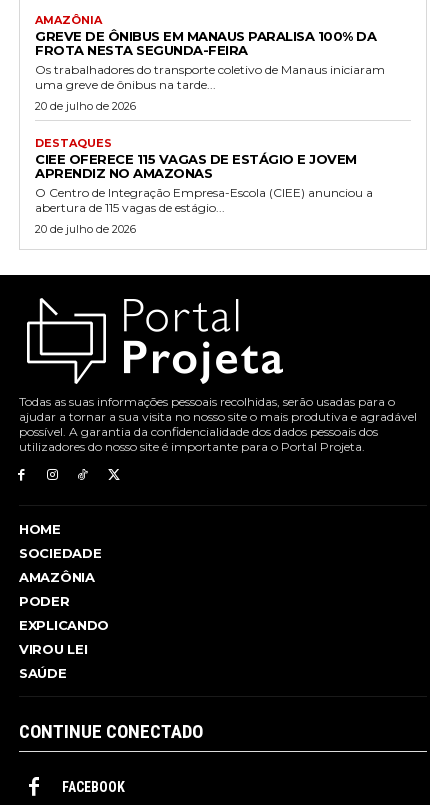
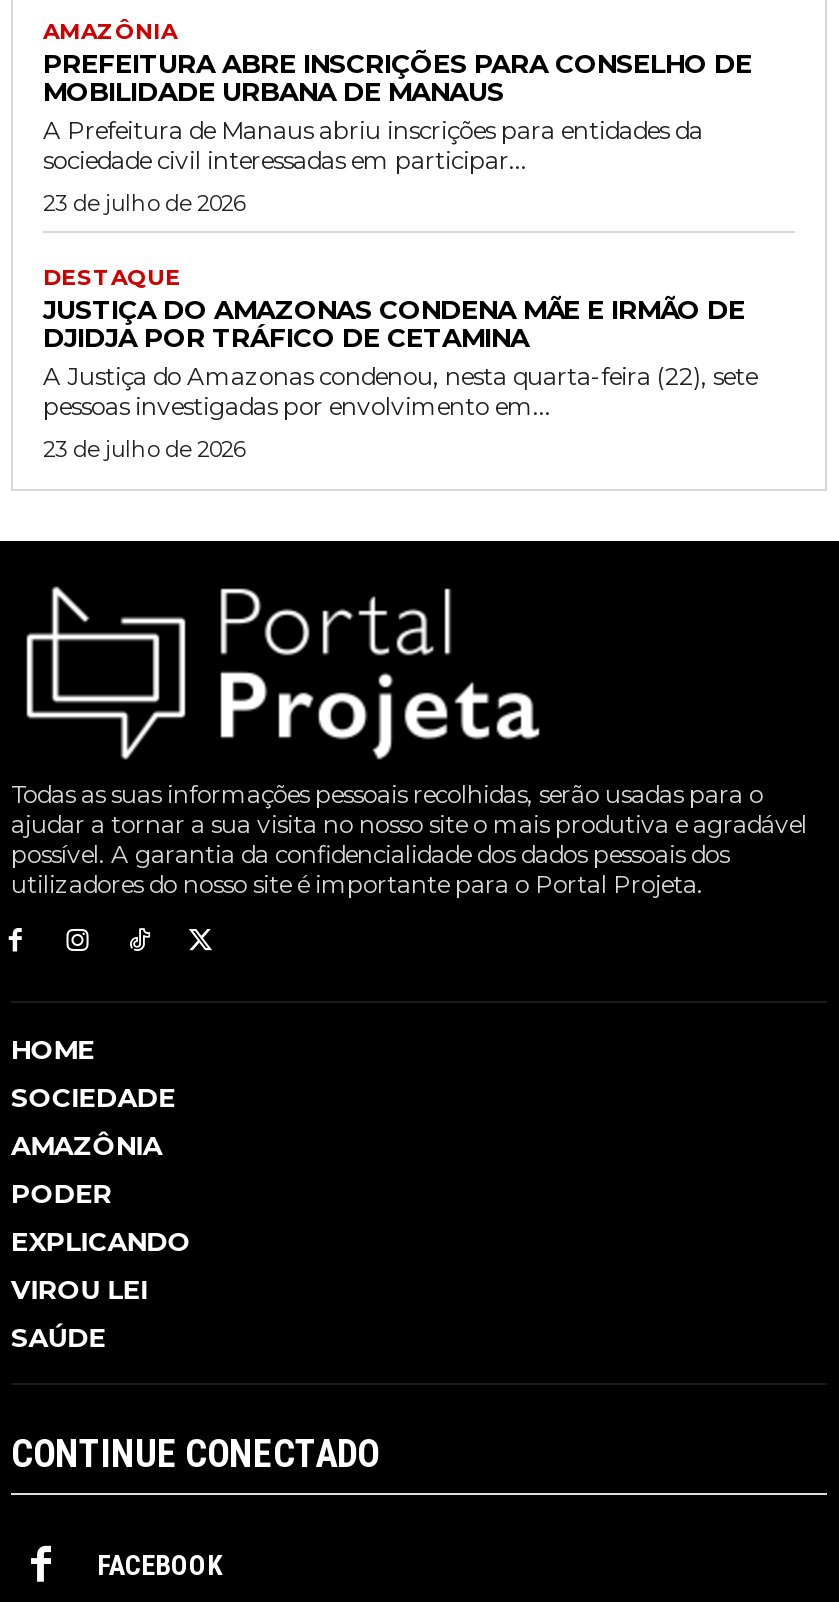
[35,28,385,92] GREVE DE ÔNIBUS EM MANAUS PARALISA 100% DA | FROTA NESTA SEGUNDA-FEIRA | Os trabalhadores do transporte coletivo de Manaus iniciaram | uma greve de ônibus na tarde... -> [43,46,752,174] PREFEITURA ABRE INSCRIÇÕES PARA CONSELHO DE | MOBILIDADE URBANA DE MANAUS | A Prefeitura de Manaus abriu inscrições para entidades da | sociedade civil interessadas em participar...
[35,99,136,113] 20 de julho de 2026 -> [43,188,245,216] 23 de julho de 2026
[35,136,373,215] DESTAQUES | CIEE OFERECE 115 VAGAS DE ESTÁGIO E JOVEM | APRENDIZ NO AMAZONAS | O Centro de Integração Empresa-Escola (CIEE) anunciou a | abertura de 115 vagas de estágio... -> [43,262,757,420] DESTAQUE | JUSTIÇA DO AMAZONAS CONDENA MÃE E IRMÃO DE | DJIDJA POR TRÁFICO DE CETAMINA | A Justiça do Amazonas condenou, nesta quarta-feira (22), sete | pessoas investigadas por envolvimento em...
[35,222,136,236] 20 de julho de 2026 -> [43,434,245,462] 23 de julho de 2026

